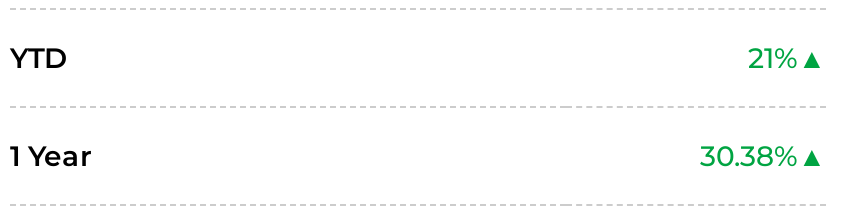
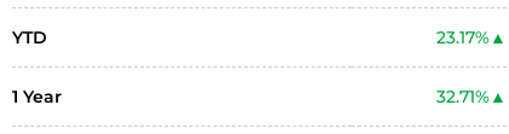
[748,40,798,76] 21% -> [436,26,490,48] 23.17%
[700,138,798,174] 30.38% -> [436,85,490,107] 32.71%

